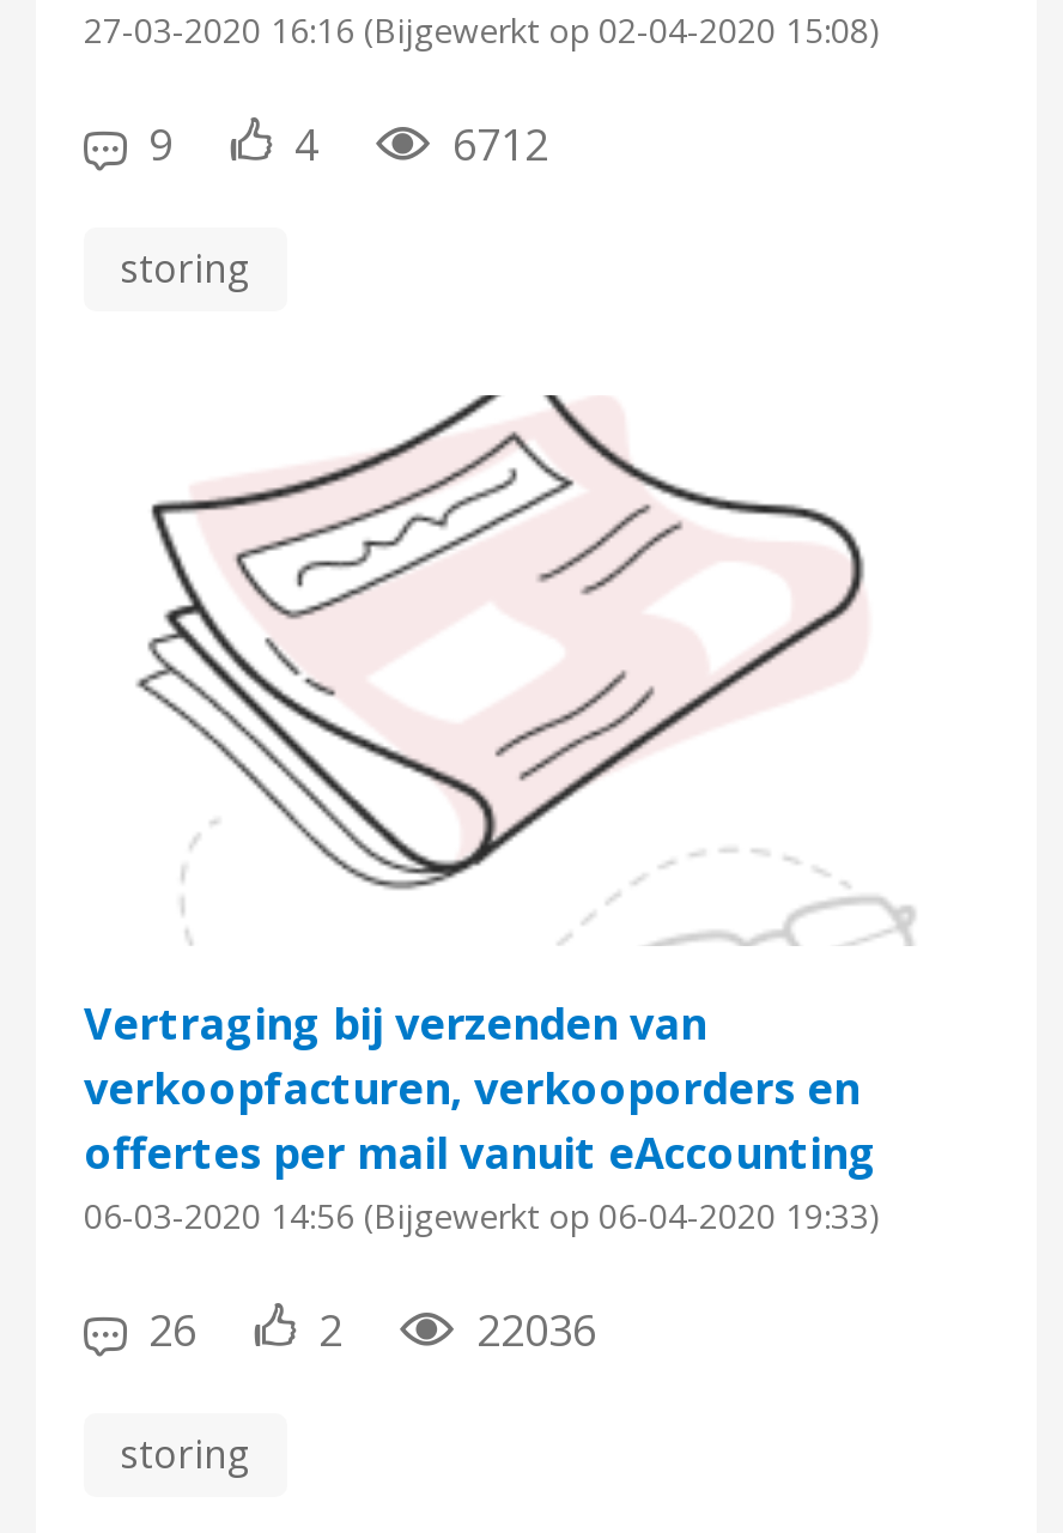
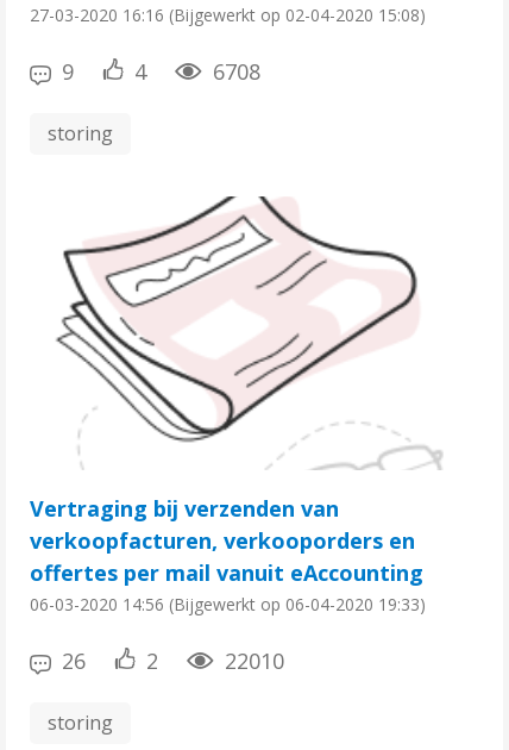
[452,115,548,172] 6712 -> [213,57,260,86] 6708
[476,1301,596,1358] 22036 -> [225,646,284,675] 22010

